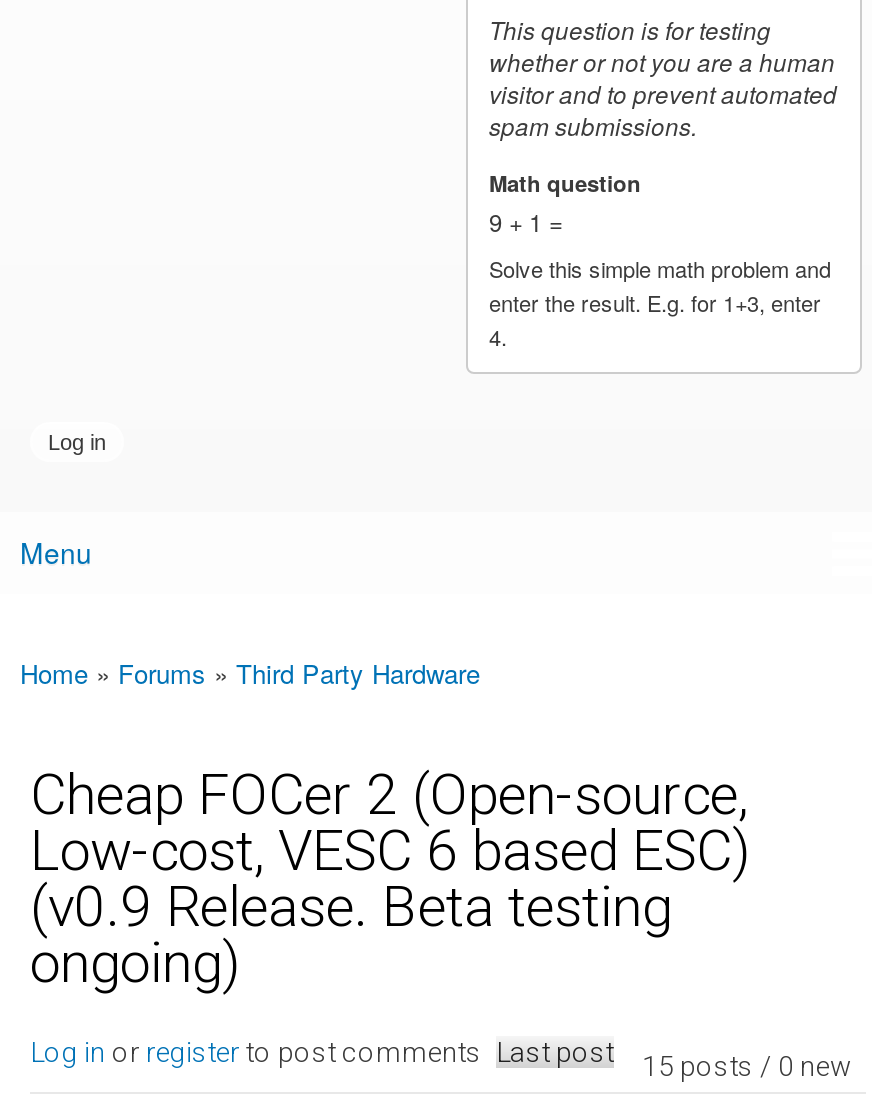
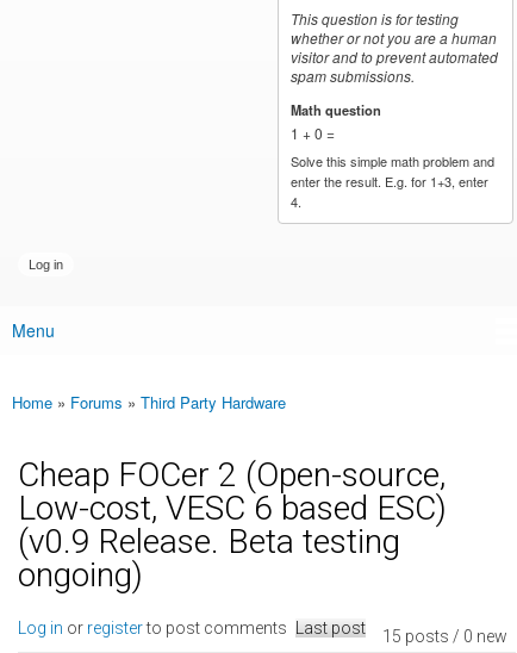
[489,204,569,238] 9 + 1 = -> [291,123,339,143] 1 + 0 =

